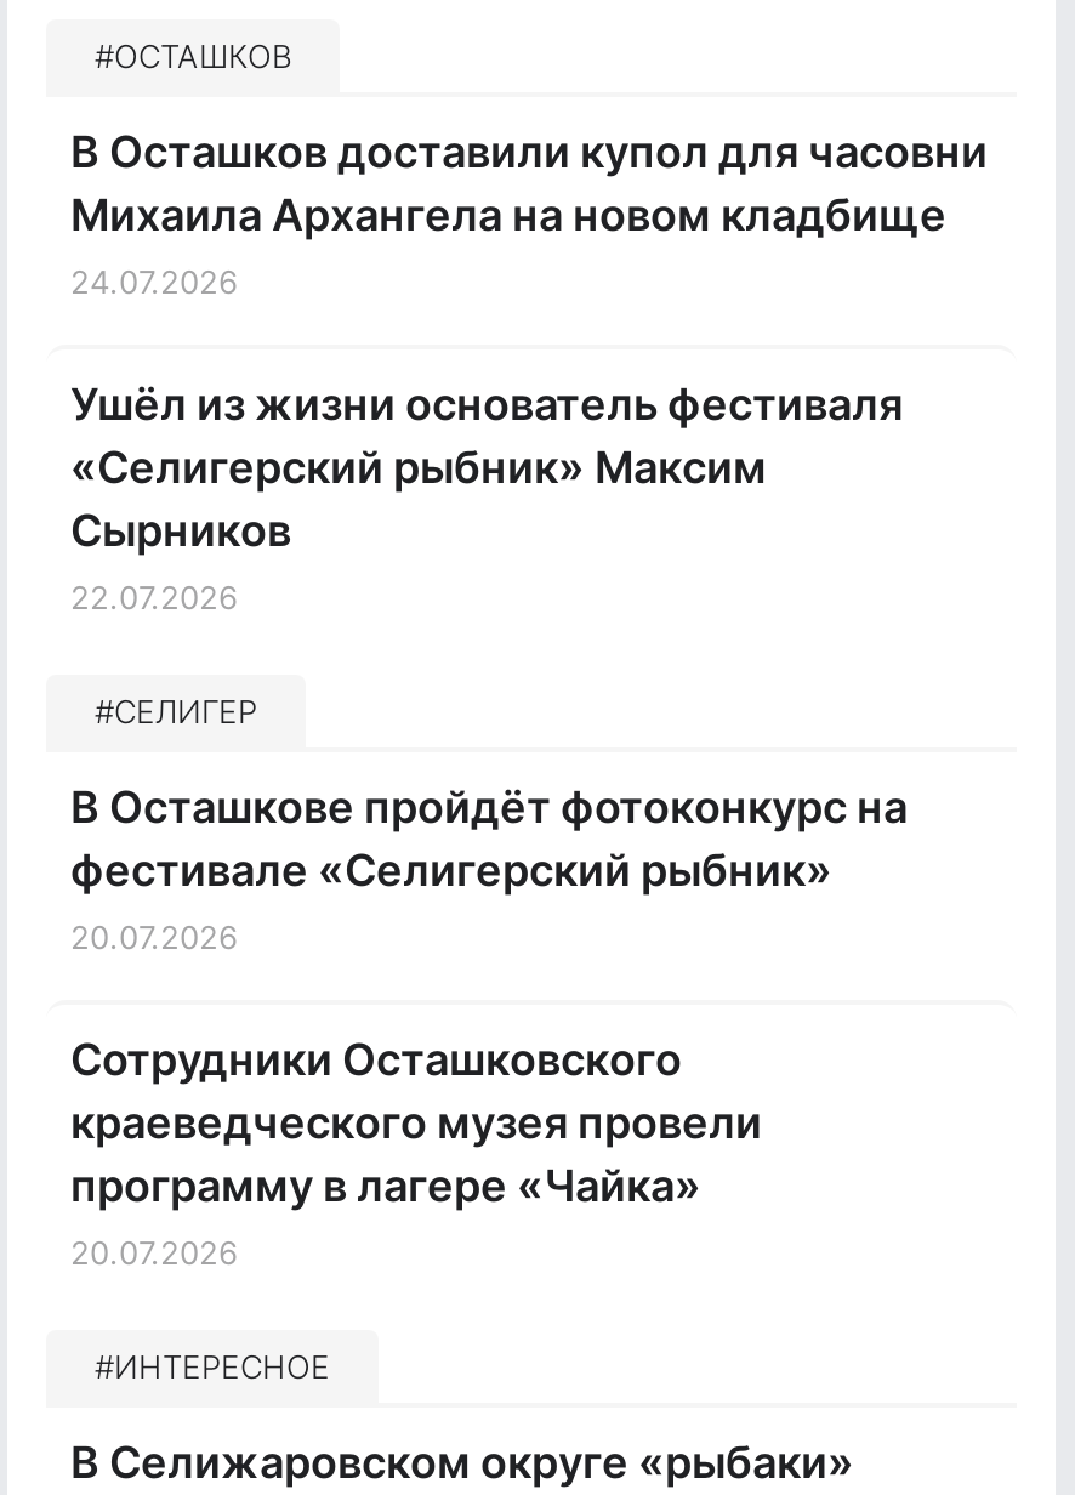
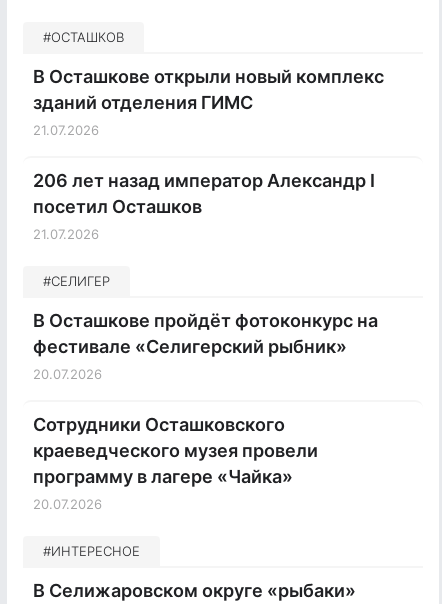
[70,126,988,301] В Осташков доставили купол для часовни | Михаила Архангела на новом кладбище | 24.07.2026 -> [33,66,384,138] В Осташкове открыли новый комплекс | зданий отделения ГИМС | 21.07.2026
[70,379,903,616] Ушёл из жизни основатель фестиваля | «Селигерский рыбник» Максим | Сырников | 22.07.2026 -> [33,170,375,242] 206 лет назад император Александр I | посетил Осташков | 21.07.2026

